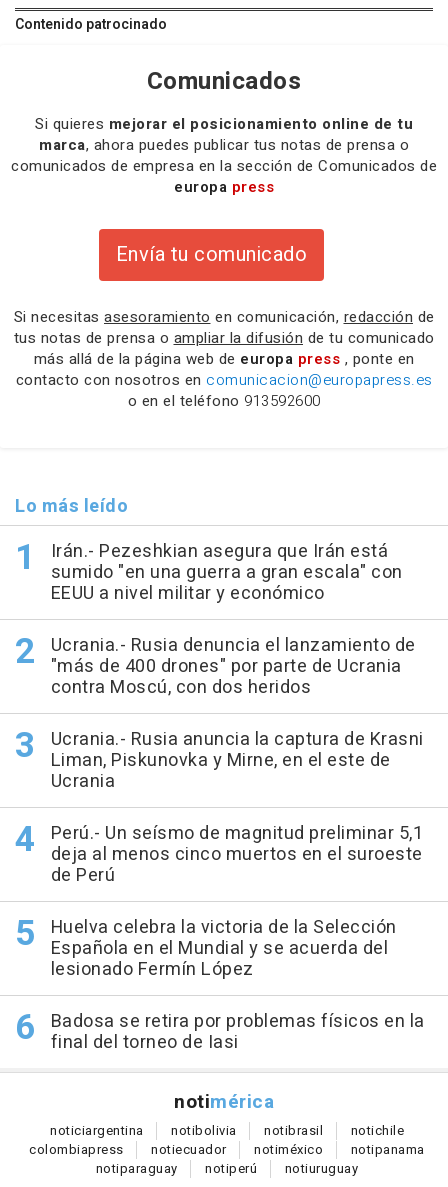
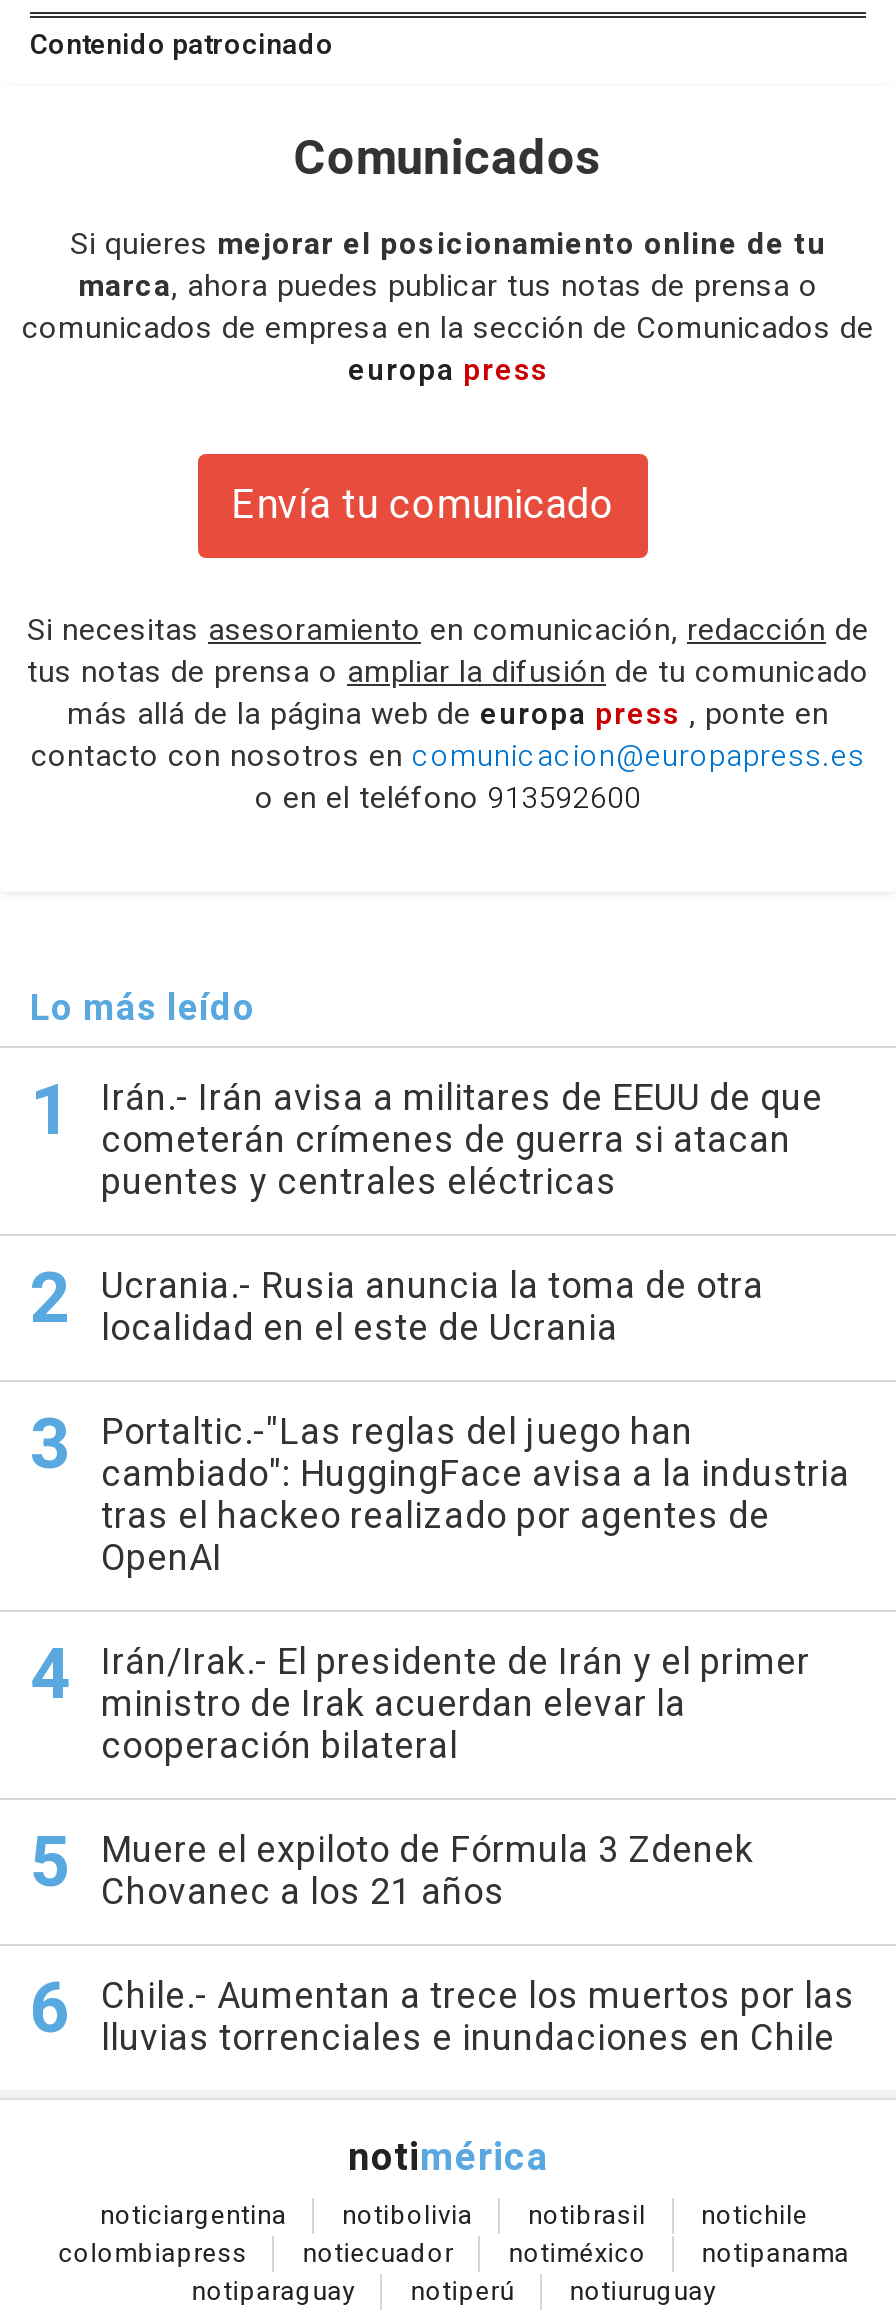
[50,538,402,607] Irán.- Pezeshkian asegura que Irán está | sumido "en una guerra a gran escala" con | EEUU a nivel militar y económico -> [101,1072,823,1210] Irán.- Irán avisa a militares de EEUU de que | cometerán crímenes de guerra si atacan | puentes y centrales eléctricas
[50,632,415,701] Ucrania.- Rusia denuncia el lanzamiento de | "más de 400 drones" por parte de Ucrania | contra Moscú, con dos heridos -> [101,1260,764,1356] Ucrania.- Rusia anuncia la toma de otra | localidad en el este de Ucrania
[50,726,423,795] Ucrania.- Rusia anuncia la captura de Krasni | Liman, Piskunovka y Mirne, en el este de | Ucrania -> [101,1406,850,1586] Portaltic.-"Las reglas del juego han | cambiado": HuggingFace avisa a la industria | tras el hackeo realizado por agentes de | OpenAI
[50,820,423,889] Perú.- Un seísmo de magnitud preliminar 5,1 | deja al menos cinco muertos en el suroeste | de Perú -> [101,1636,810,1774] Irán/Irak.- El presidente de Irán y el primer | ministro de Irak acuerdan elevar la | cooperación bilateral
[50,914,396,983] Huelva celebra la victoria de la Selección | Española en el Mundial y se acuerda del | lesionado Fermín López -> [101,1824,754,1920] Muere el expiloto de Fórmula 3 Zdenek | Chovanec a los 21 años
[50,1008,424,1056] Badosa se retira por problemas físicos en la | final del torneo de Iasi -> [101,1970,855,2066] Chile.- Aumentan a trece los muertos por las | lluvias torrenciales e inundaciones en Chile

